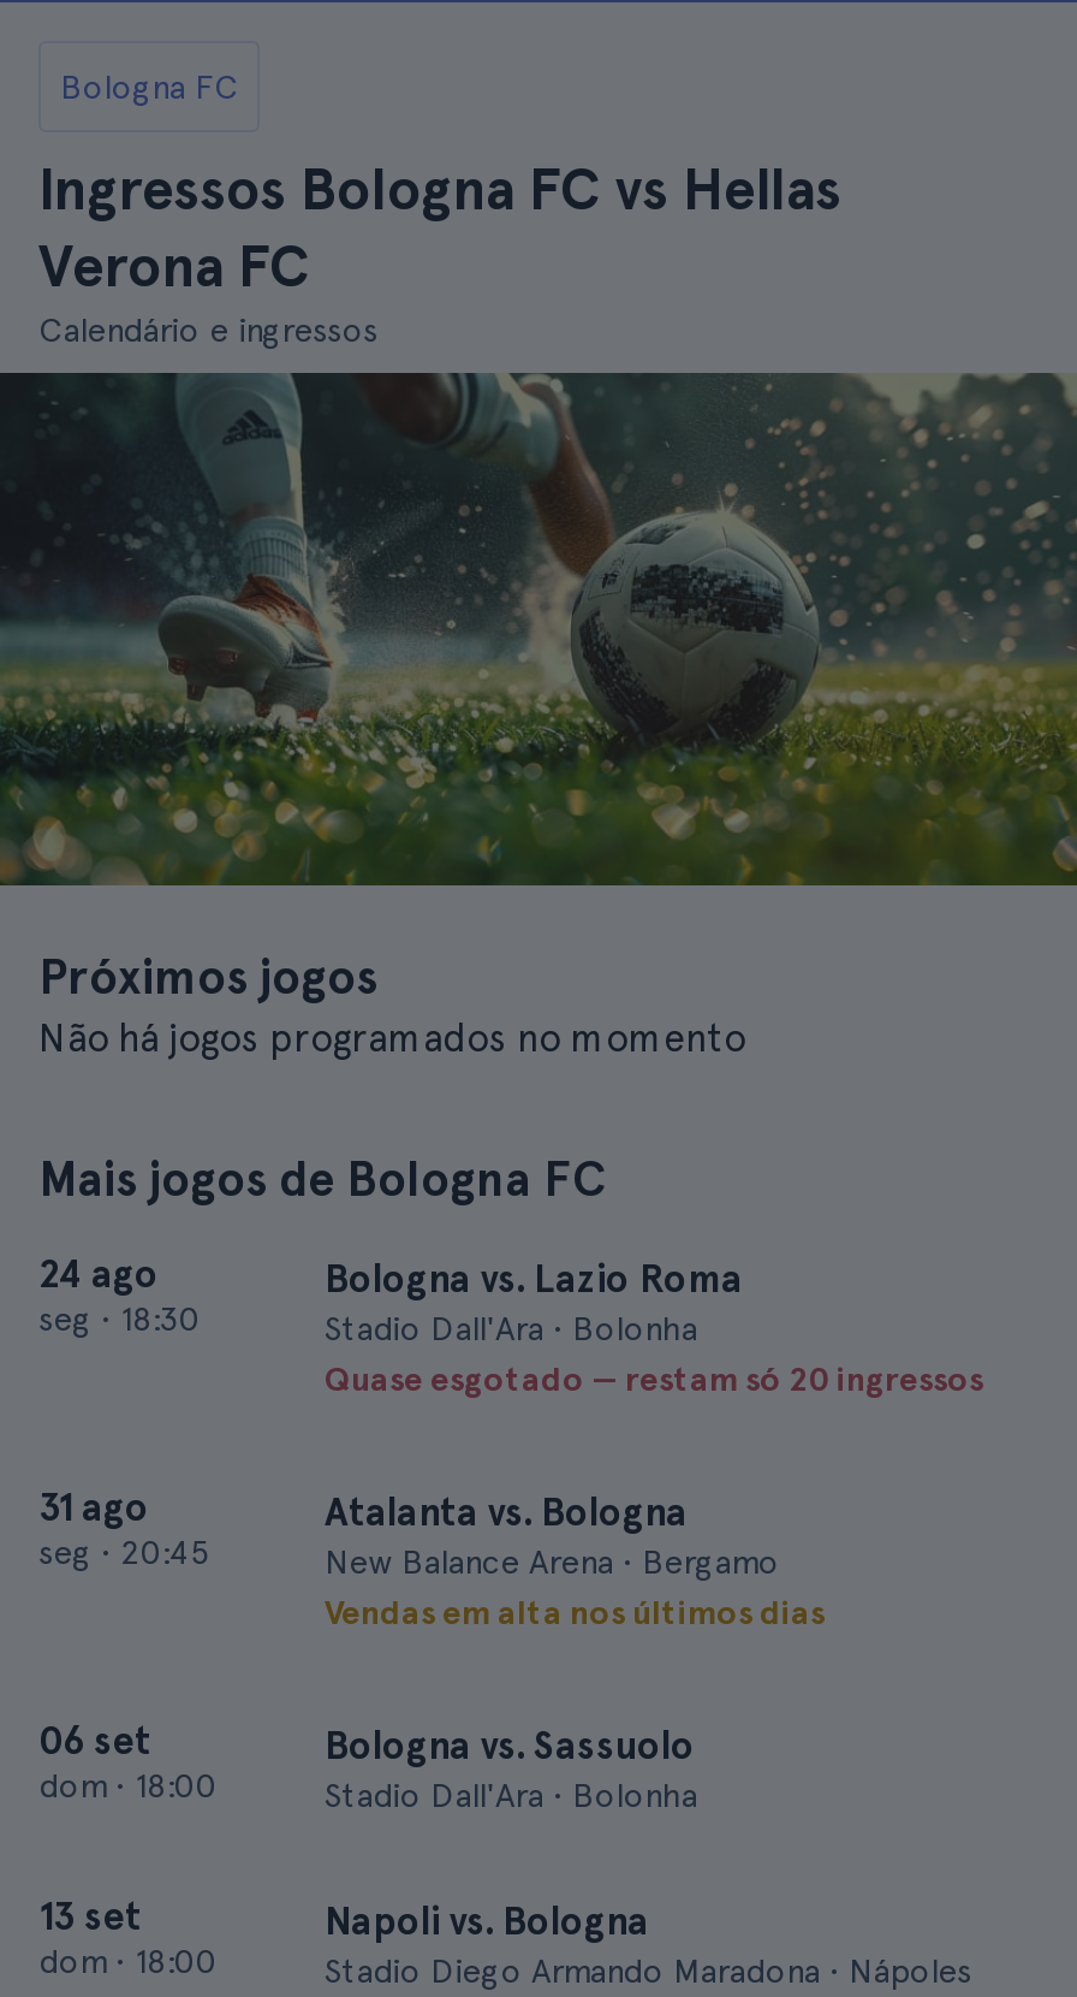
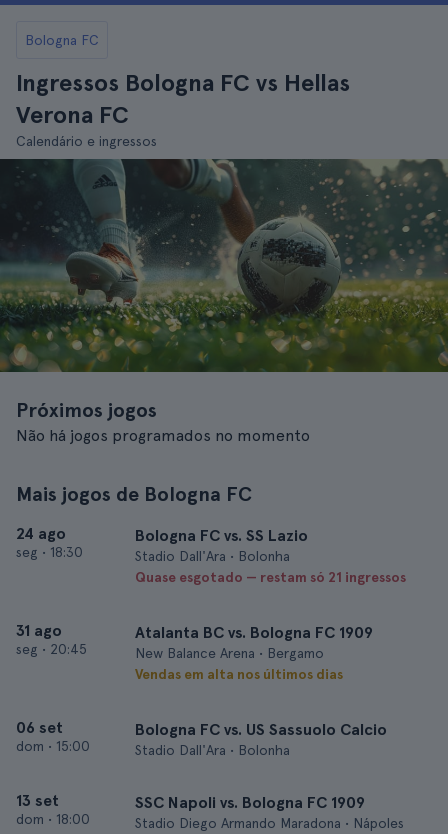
[325,1256,743,1302] Bologna vs. Lazio Roma -> [135,526,308,545] Bologna FC vs. SS Lazio
[325,1359,983,1398] Quase esgotado — restam só 20 ingressos -> [135,569,406,585] Quase esgotado — restam só 21 ingressos
[325,1489,688,1535] Atalanta vs. Bologna -> [135,623,373,642] Atalanta BC vs. Bologna FC 1909
[325,1723,695,1768] Bologna vs. Sassuolo -> [135,720,387,739] Bologna FC vs. US Sassuolo Calcio
[38,1766,216,1805] dom • 18:00 -> [16,738,90,754] dom • 15:00
[325,1898,649,1944] Napoli vs. Bologna -> [135,793,365,812] SSC Napoli vs. Bologna FC 1909

